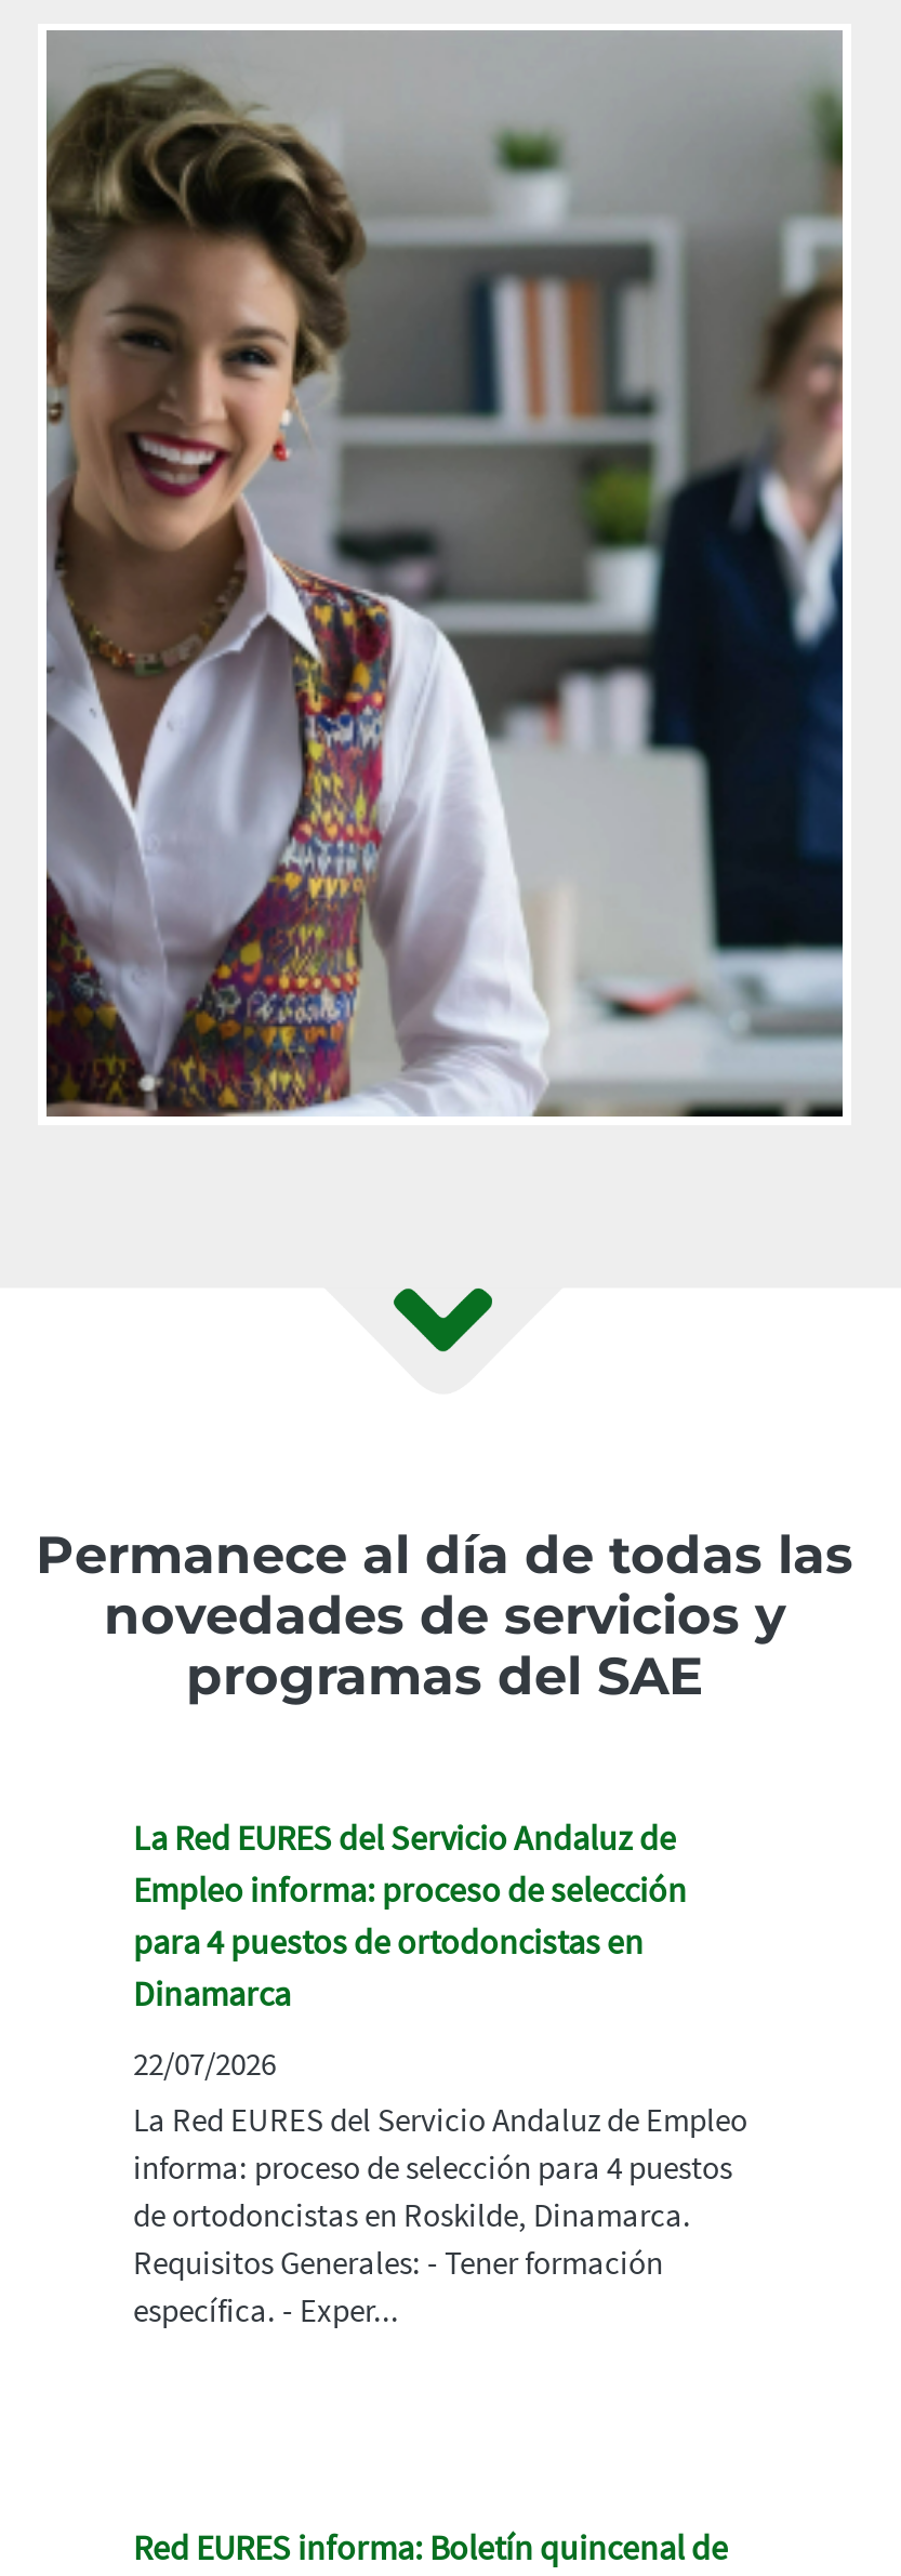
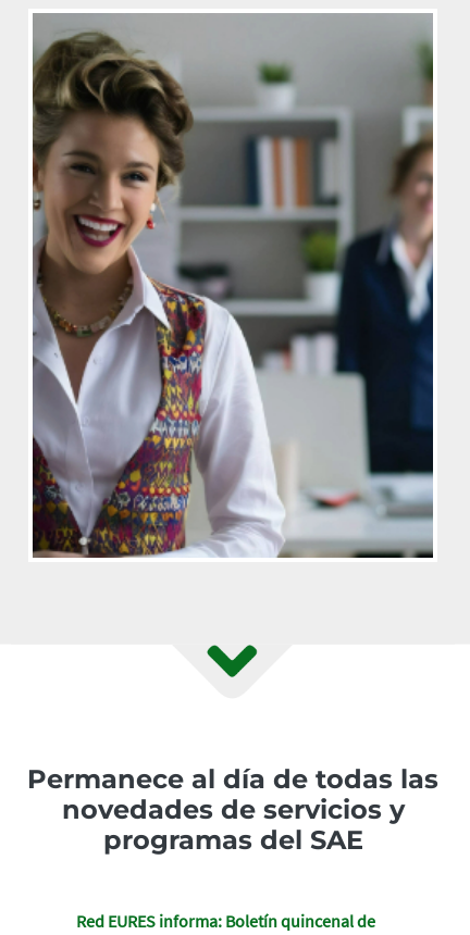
[133,1816,747,2331] La Red EURES del Servicio Andaluz de | Empleo informa: proceso de selección | para 4 puestos de ortodoncistas en | Dinamarca | 22/07/2026 | La Red EURES del Servicio Andaluz de Empleo | informa: proceso de selección para 4 puestos | de ortodoncistas en Roskilde, Dinamarca. | Requisitos Generales: - Tener formación | específica. - Exper... -> none

